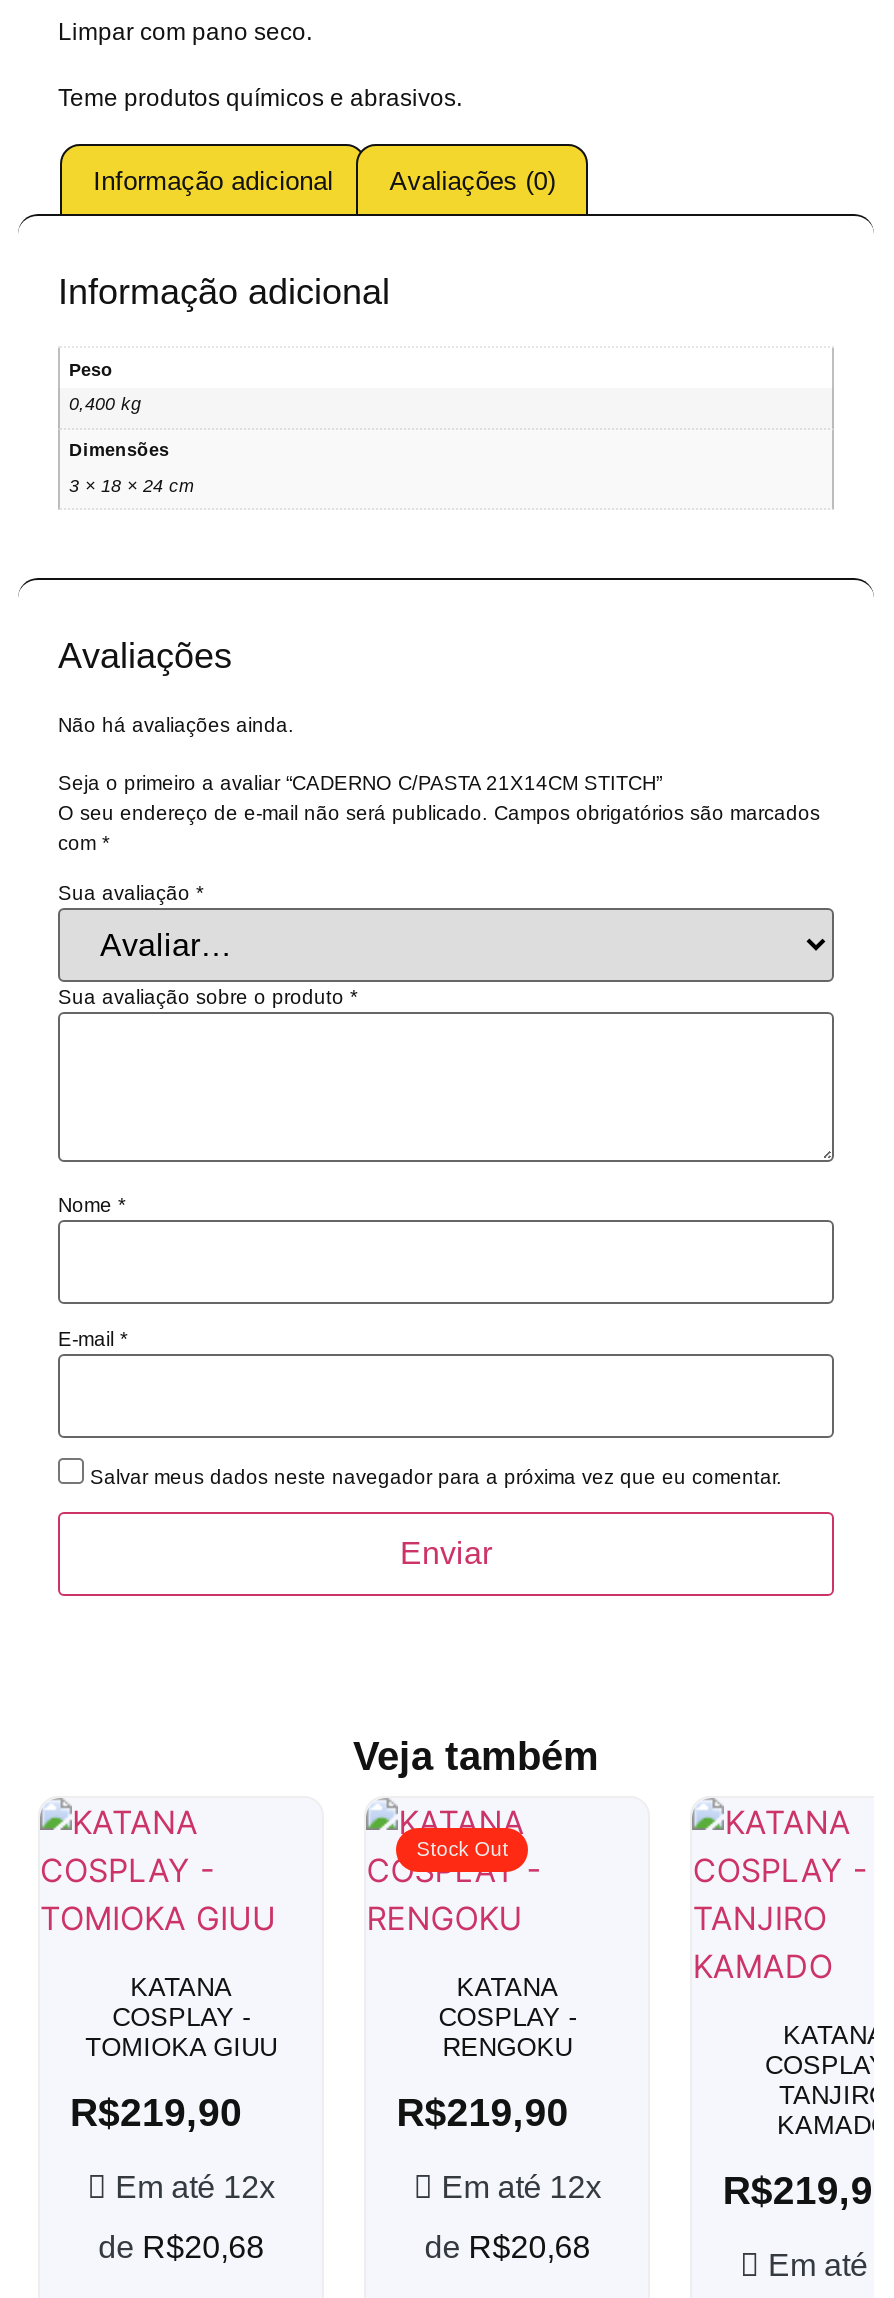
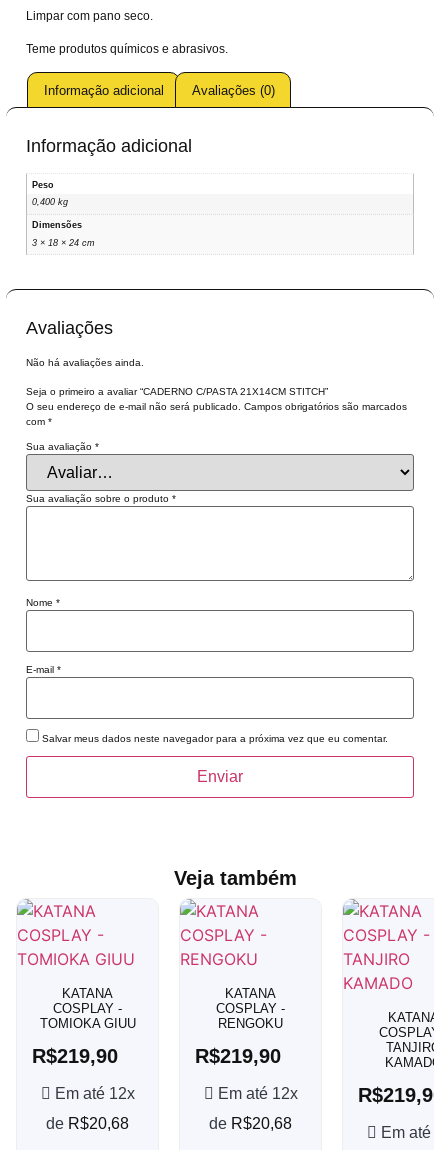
[416,1838,508,1860] Stock Out -> none

